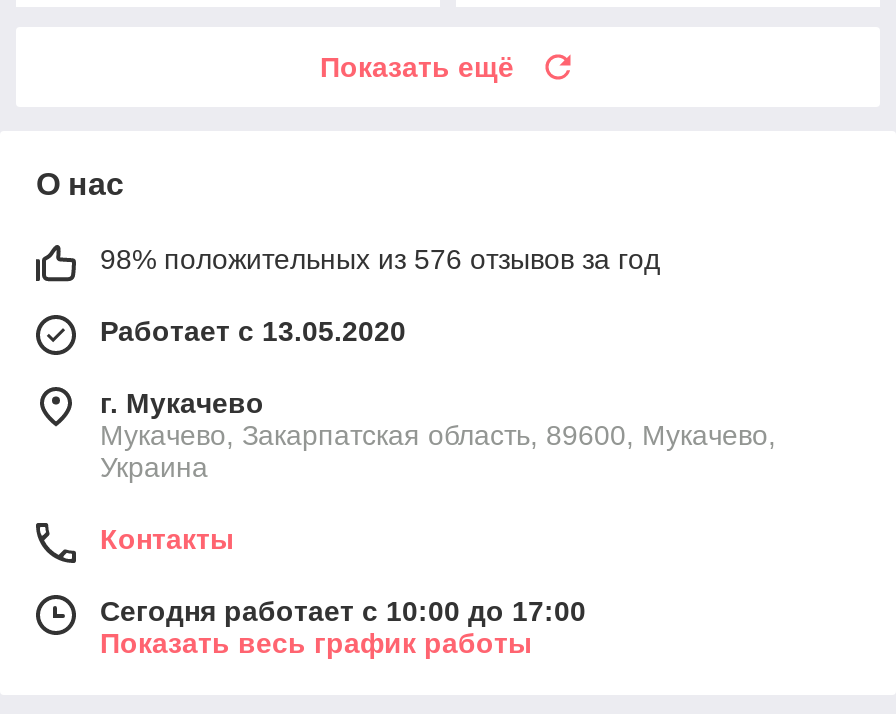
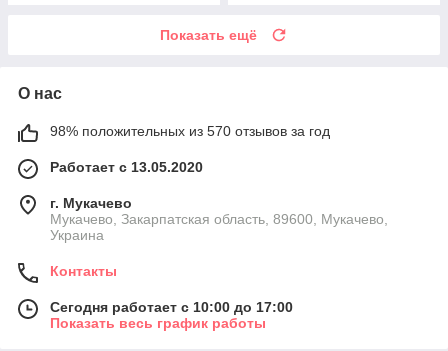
[100,244,660,276] 98% положительных из 576 отзывов за год -> [50,123,330,139] 98% положительных из 570 отзывов за год

